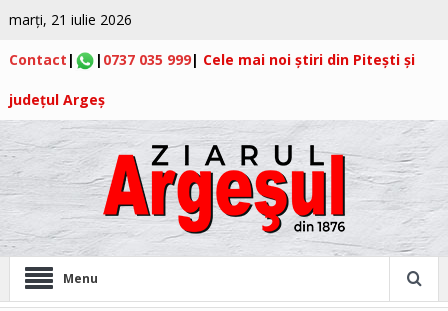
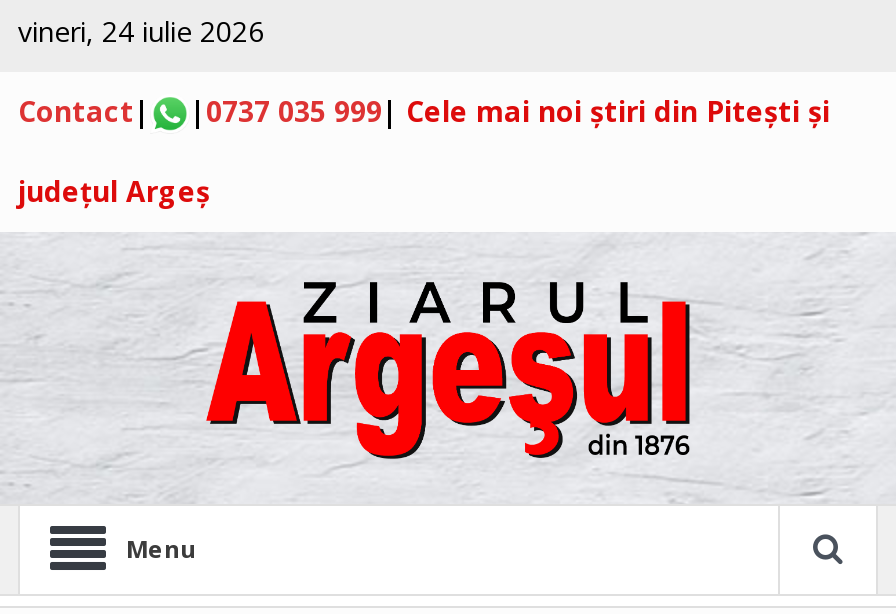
[9,10,132,29] marți, 21 iulie 2026 -> [18,12,264,50] vineri, 24 iulie 2026

